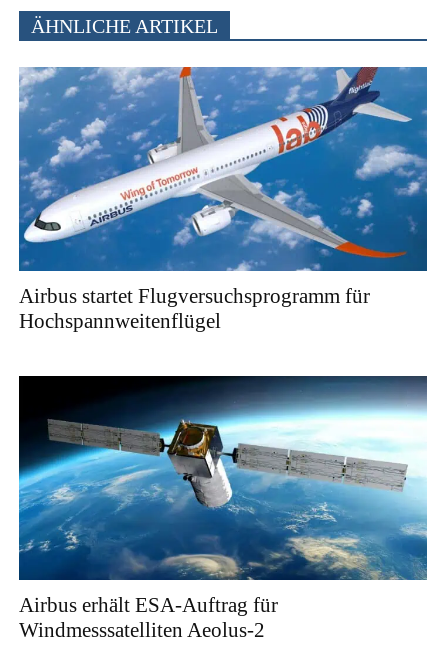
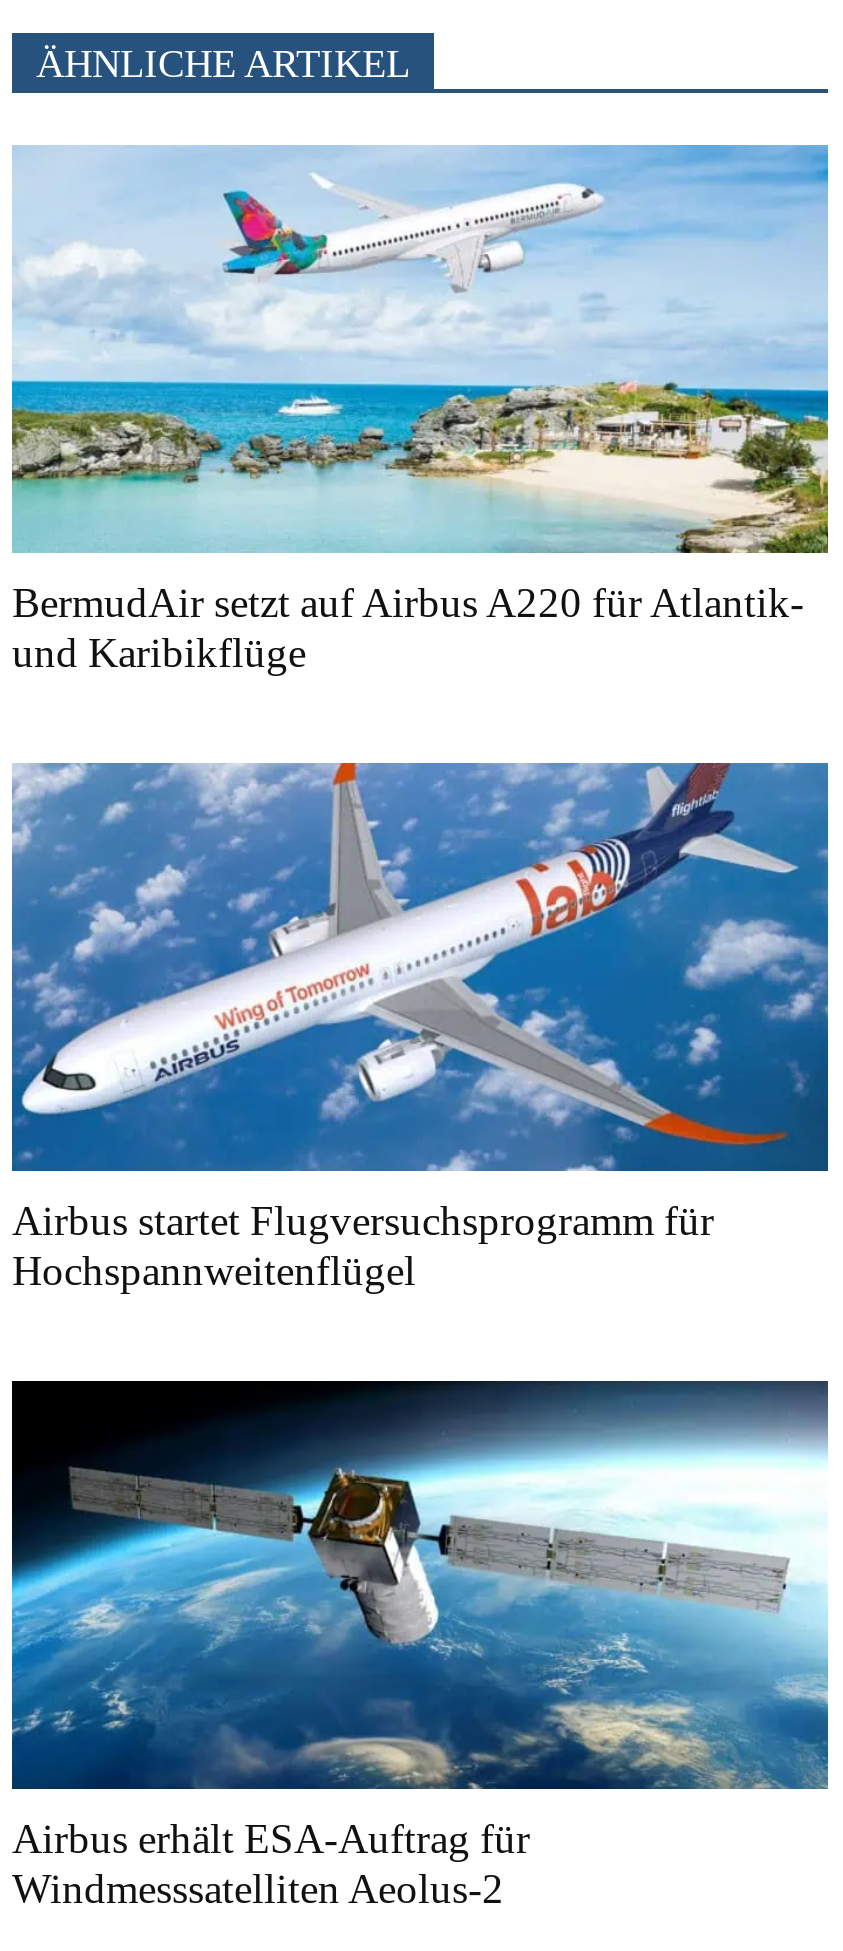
none -> [10,143,830,678] [image] | BermudAir setzt auf Airbus A220 für Atlantik- | und Karibikflüge

